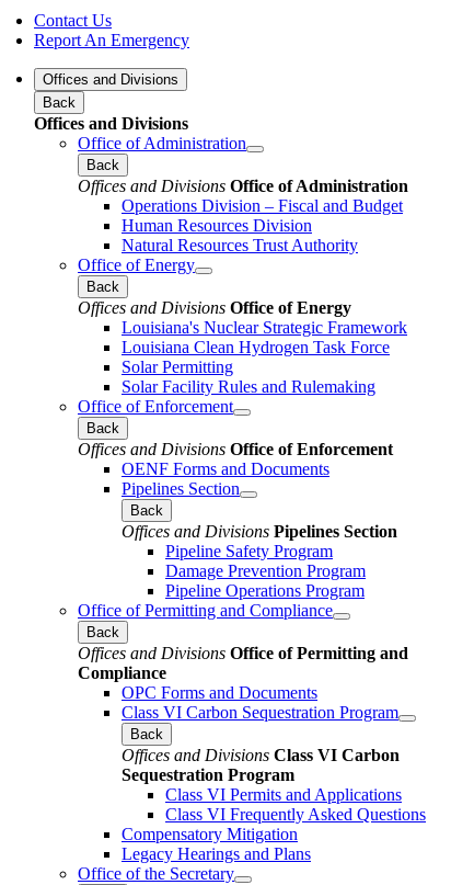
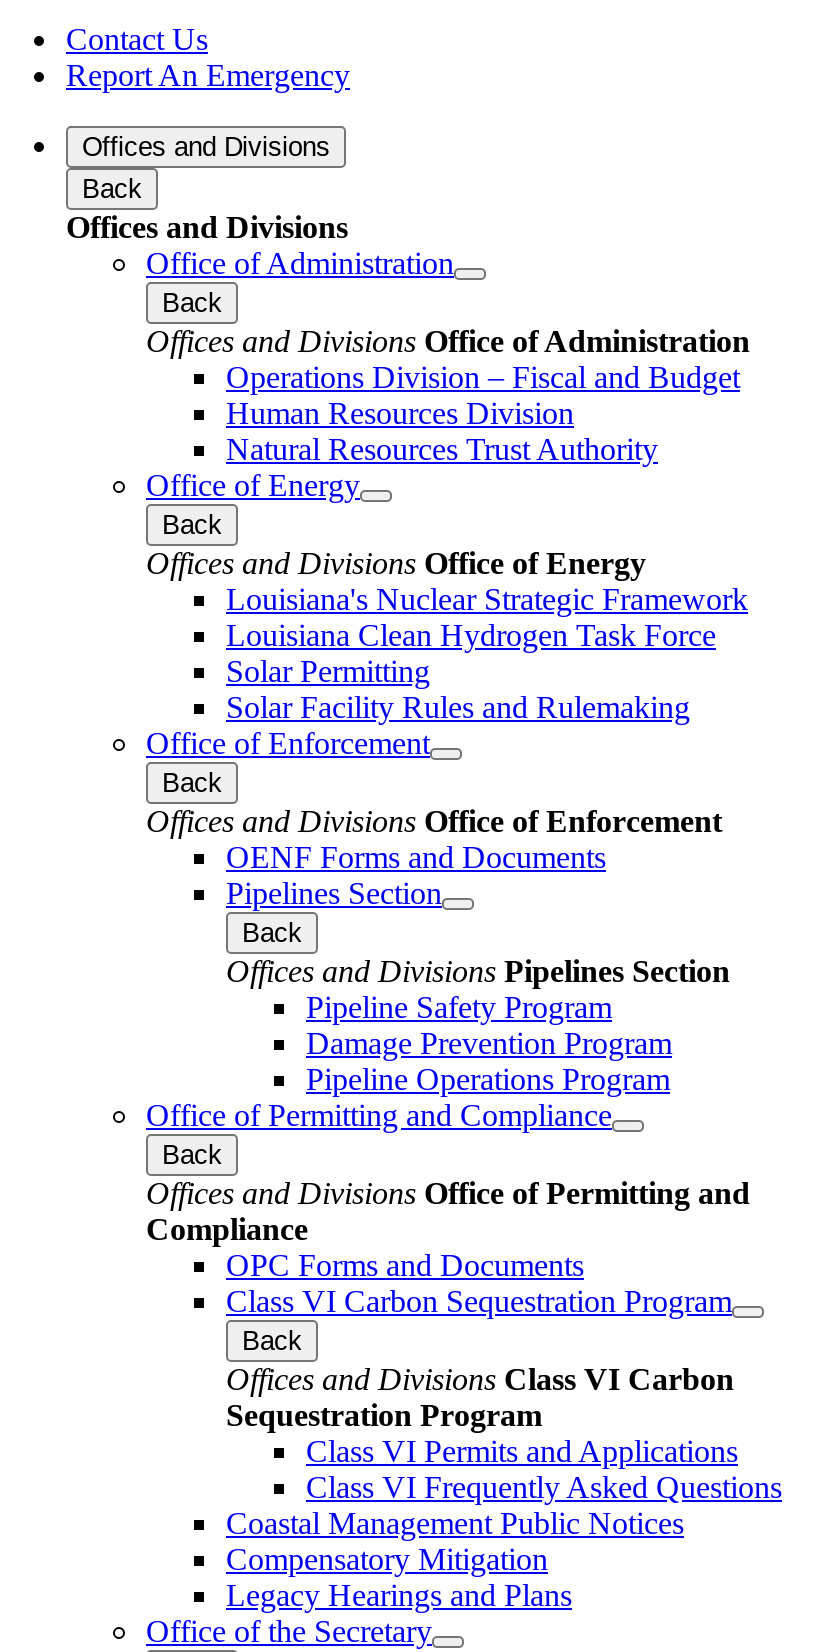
none -> [226,1505,684,1539] Coastal Management Public Notices

